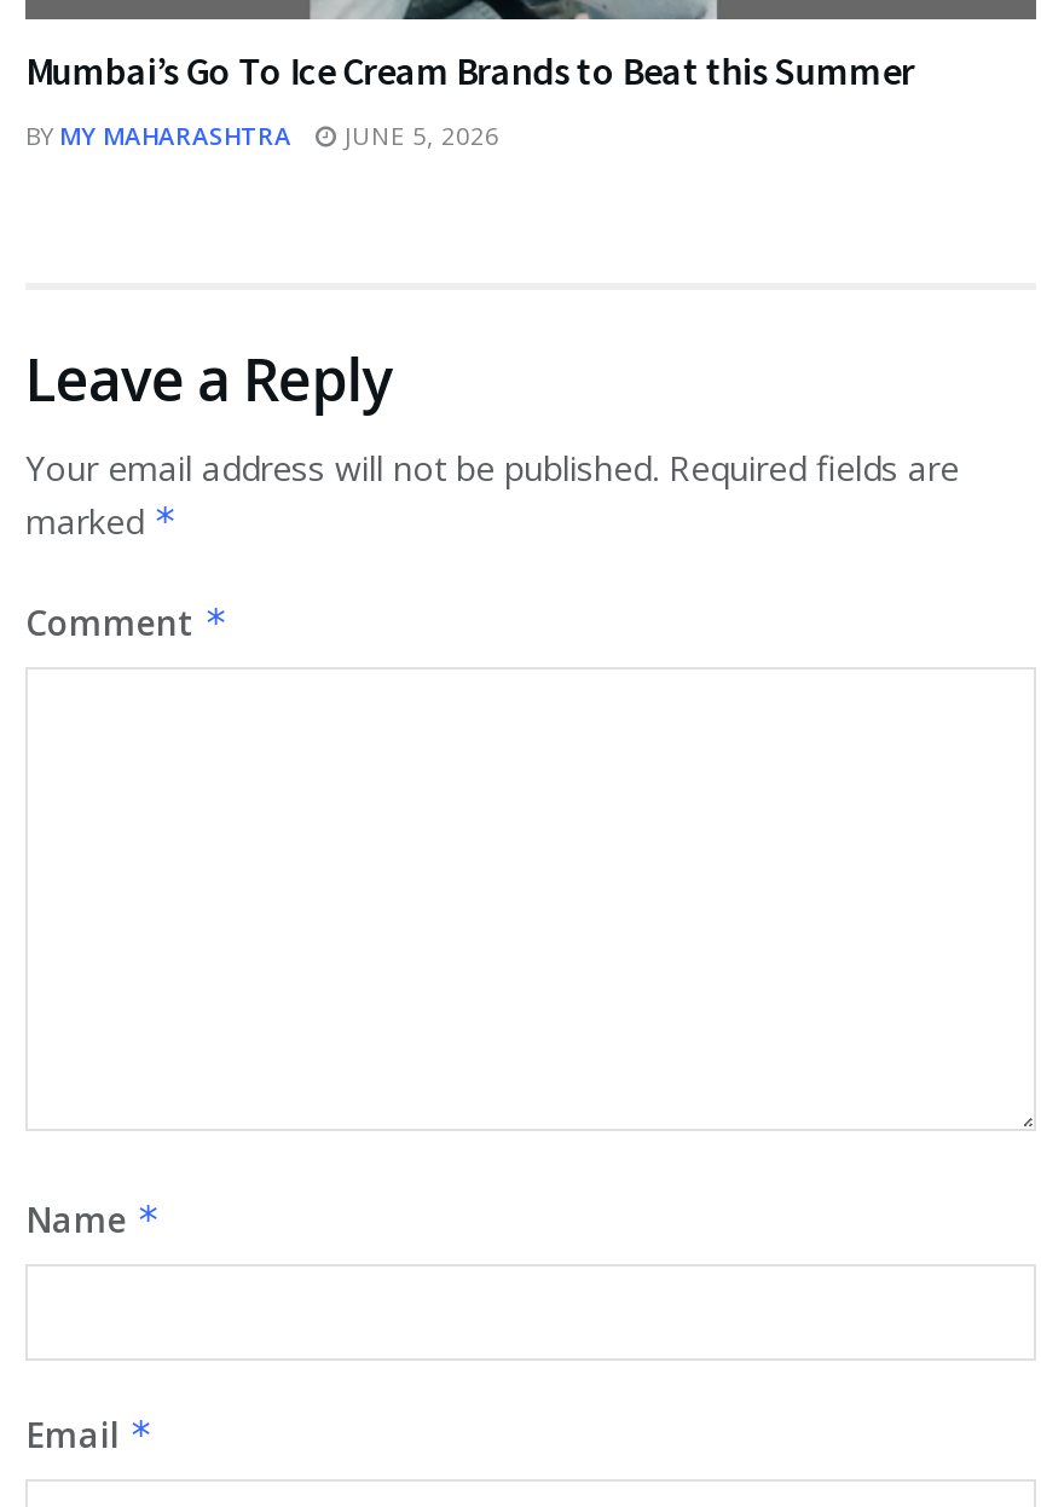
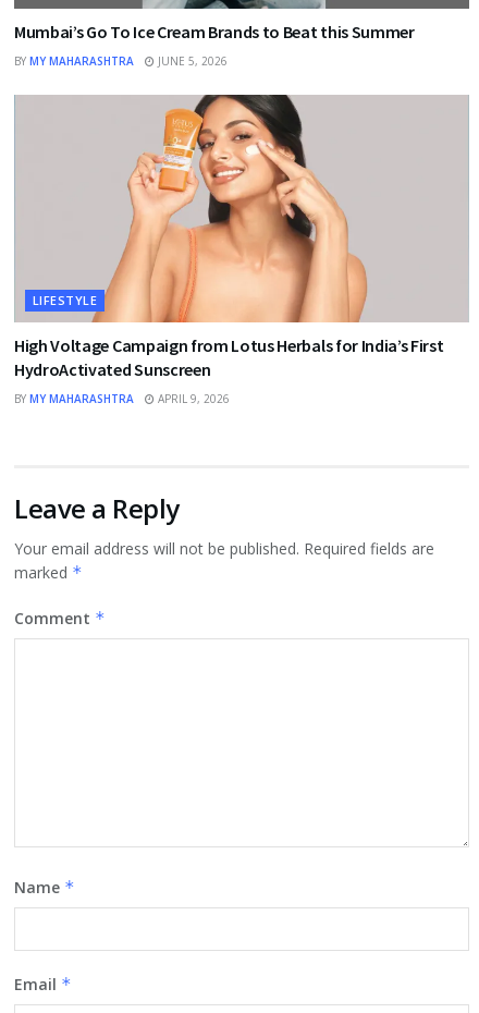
none -> [14,94,468,406] [image] | LIFESTYLE | High Voltage Campaign from Lotus Herbals for India’s First | HydroActivated Sunscreen | BY MY MAHARASHTRA | APRIL 9, 2026

